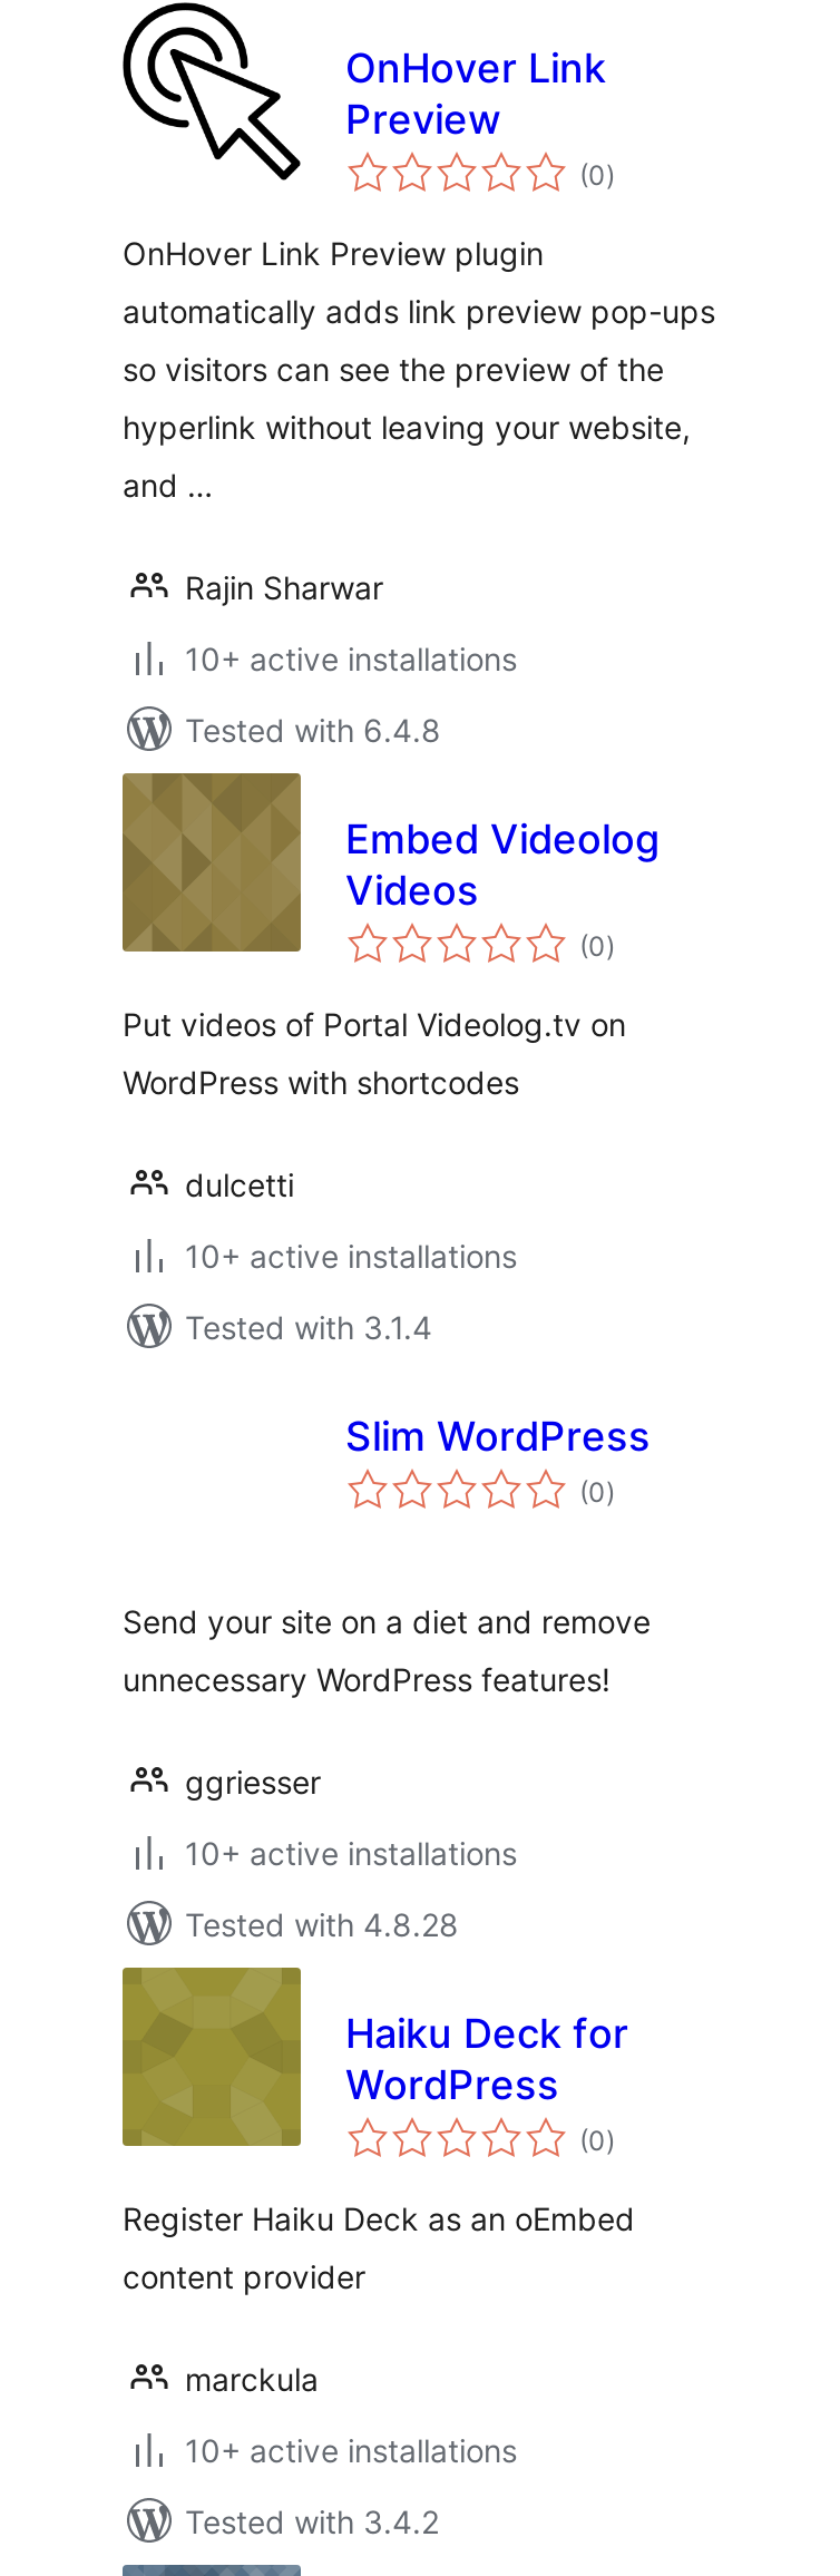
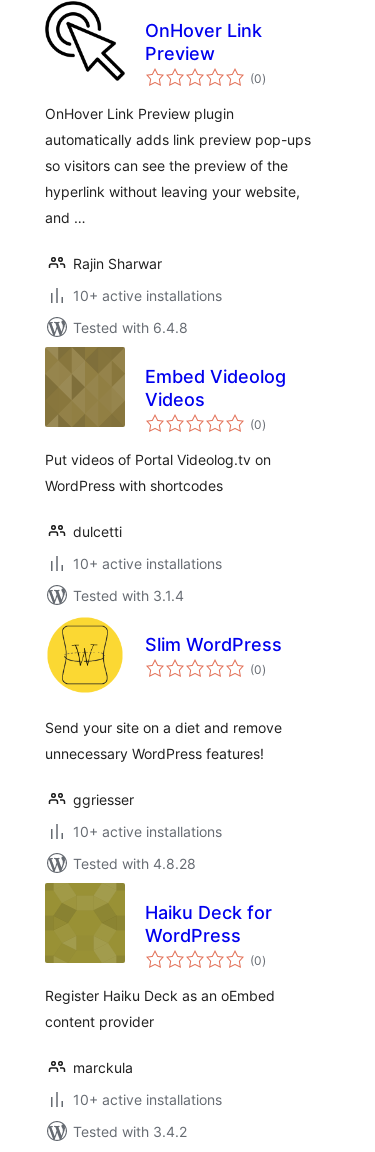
none -> [46,616,124,694] [image]

